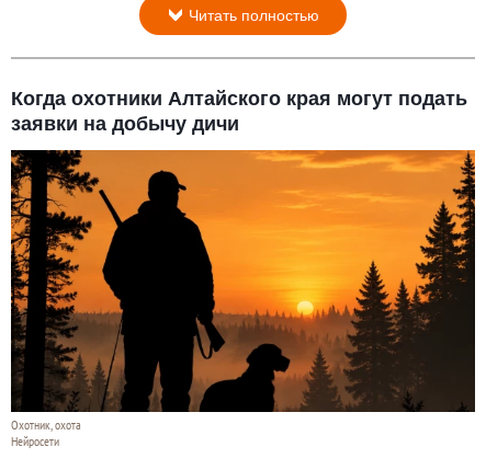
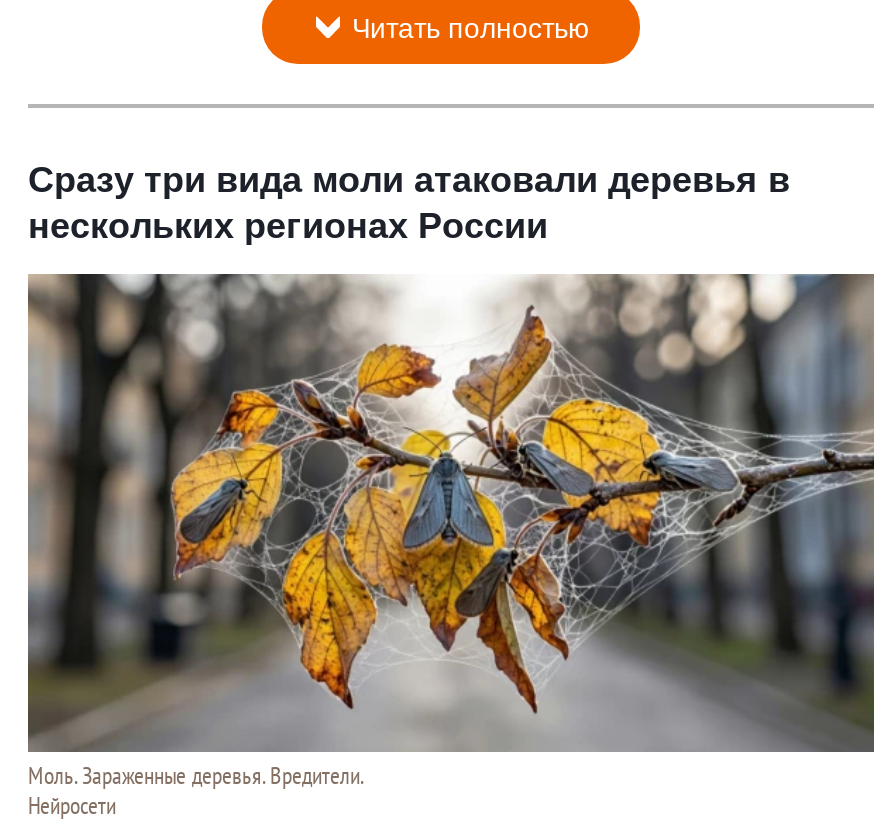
[11,87,467,134] Когда охотники Алтайского края могут подать | заявки на добычу дичи -> [28,159,790,245] Сразу три вида моли атаковали деревья в | нескольких регионах России
[10,149,476,433] [image] | Охотник, охота -> [26,272,874,791] [image] | Моль. Зараженные деревья. Вредители.

